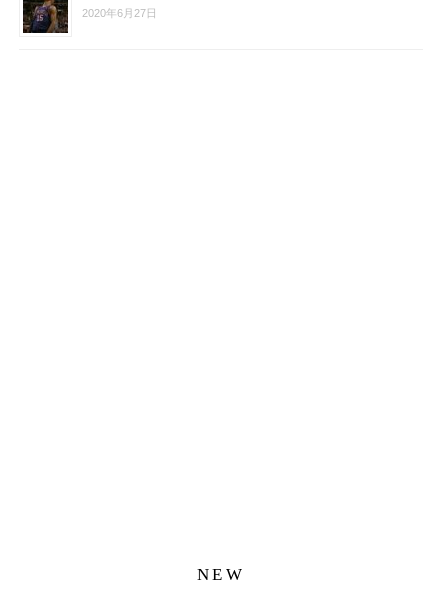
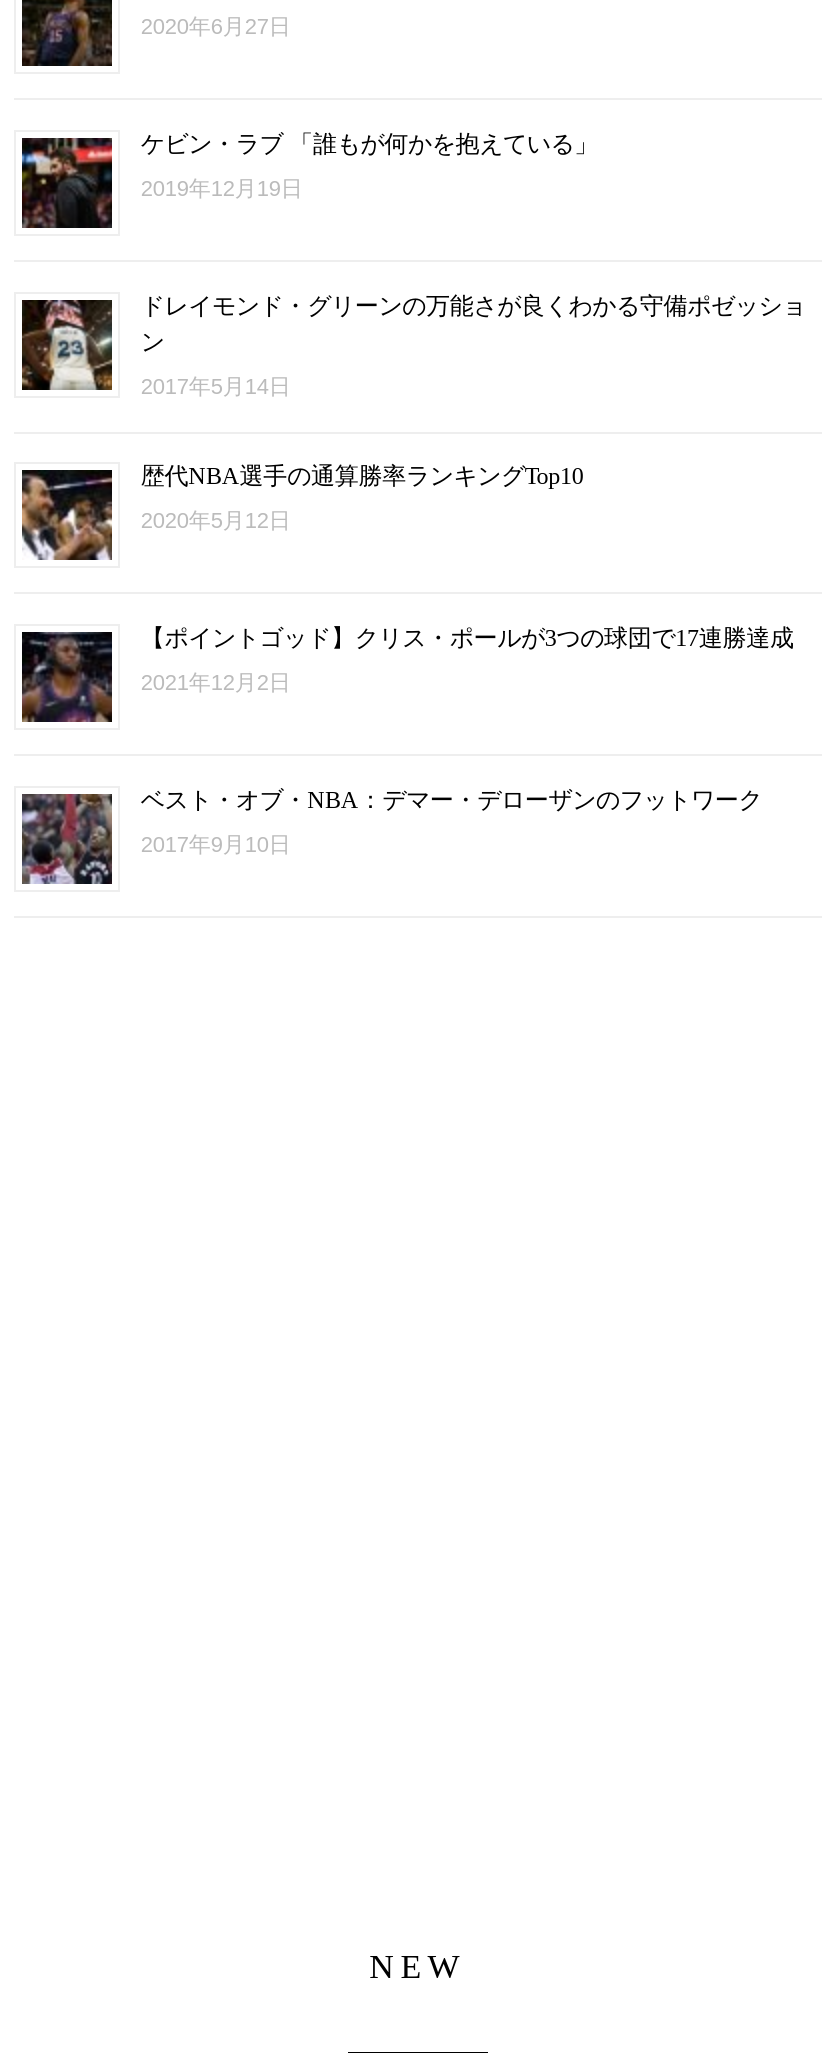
none -> [20,130,598,230] [image] | ケビン・ラブ 「誰もが何かを抱えている」 | 2019年12月19日
none -> [20,292,806,533] [image] | ドレイモンド・グリーンの万能さが良くわかる守備ポゼッショ | ン | 2017年5月14日 | 歴代NBA選手の通算勝率ランキングTop10 | 2020年5月12日
none -> [20,624,794,724] [image] | 【ポイントゴッド】クリス・ポールが3つの球団で17連勝達成 | 2021年12月2日
none -> [20,786,762,884] [image] | ベスト・オブ・NBA：デマー・デローザンのフットワーク | 2017年9月10日
none -> [20,468,114,562] [image]

